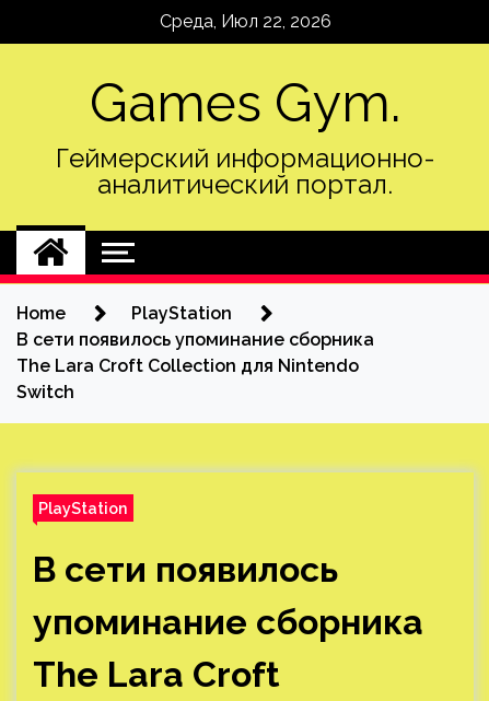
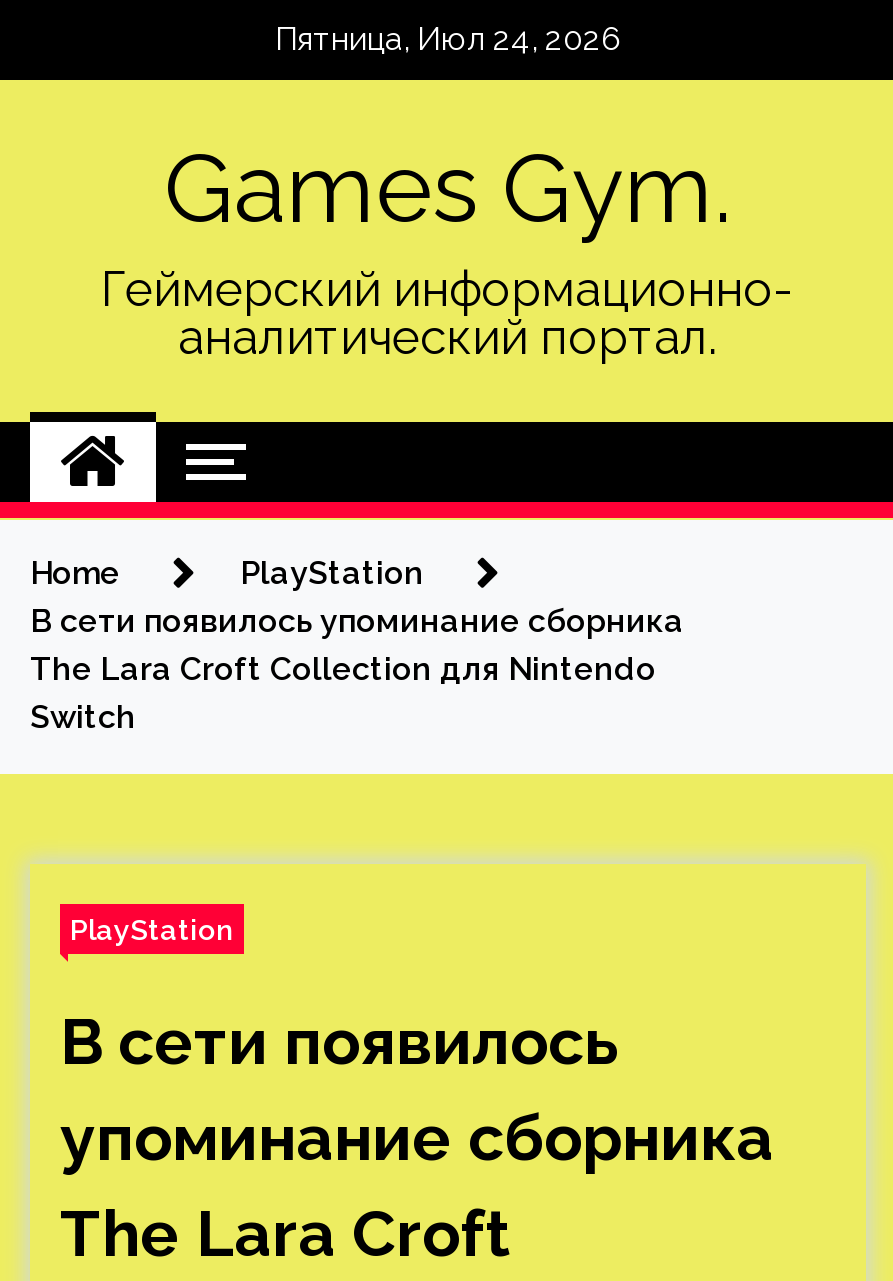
[159,11,331,32] Среда, Июл 22, 2026 -> [275,20,621,58] Пятница, Июл 24, 2026

